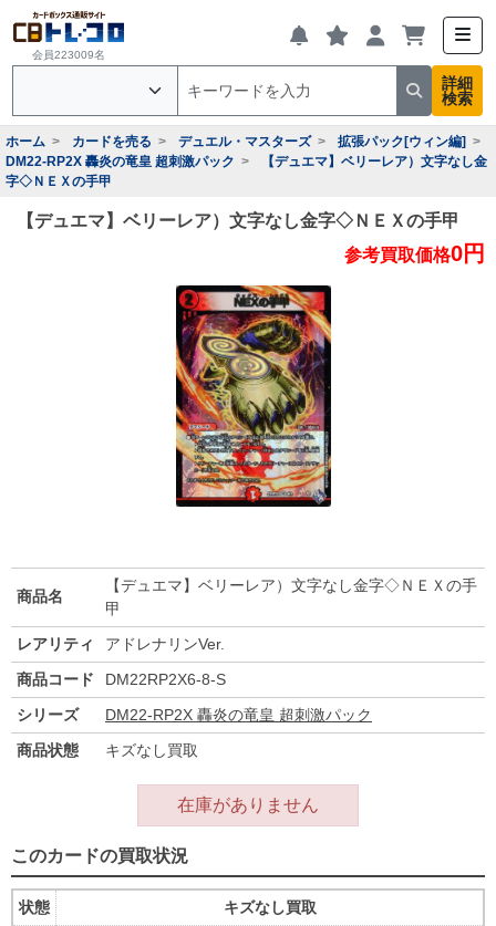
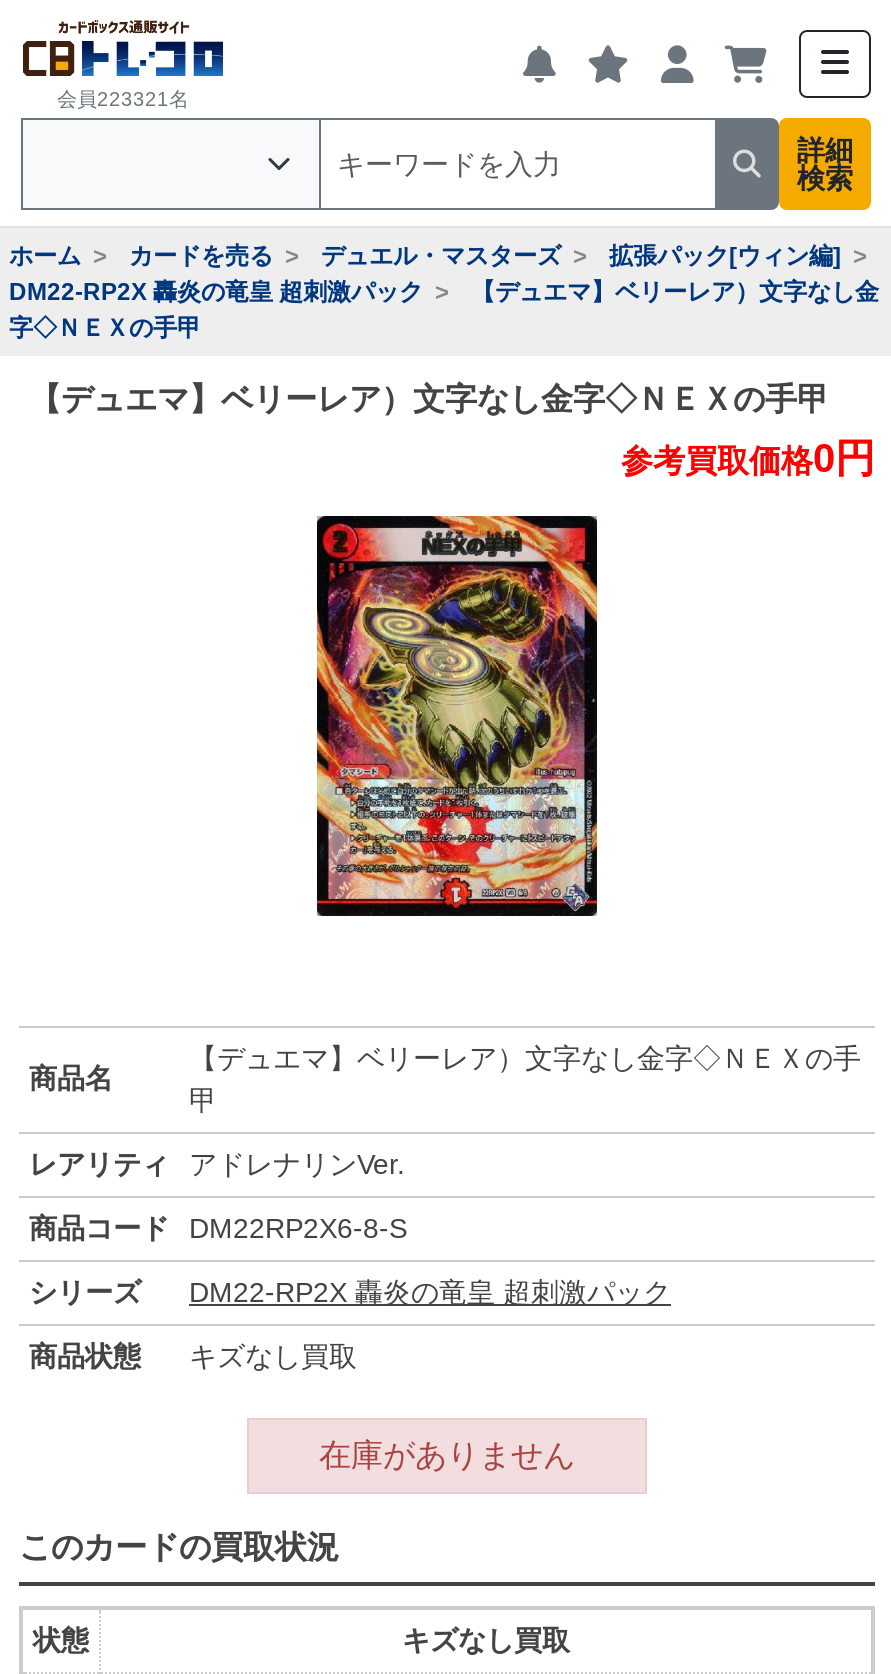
[32,49,105,61] 会員223009名 -> [57,88,189,110] 会員223321名

